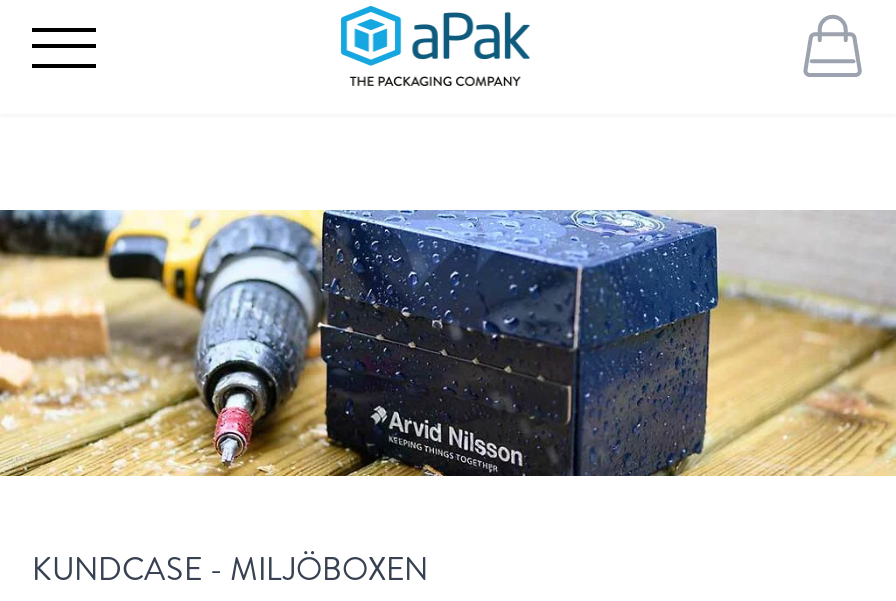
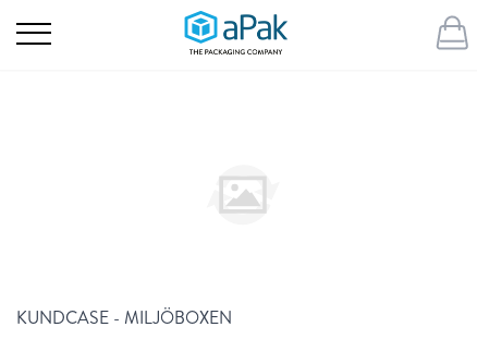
[6,208,890,478] [image] -> none

